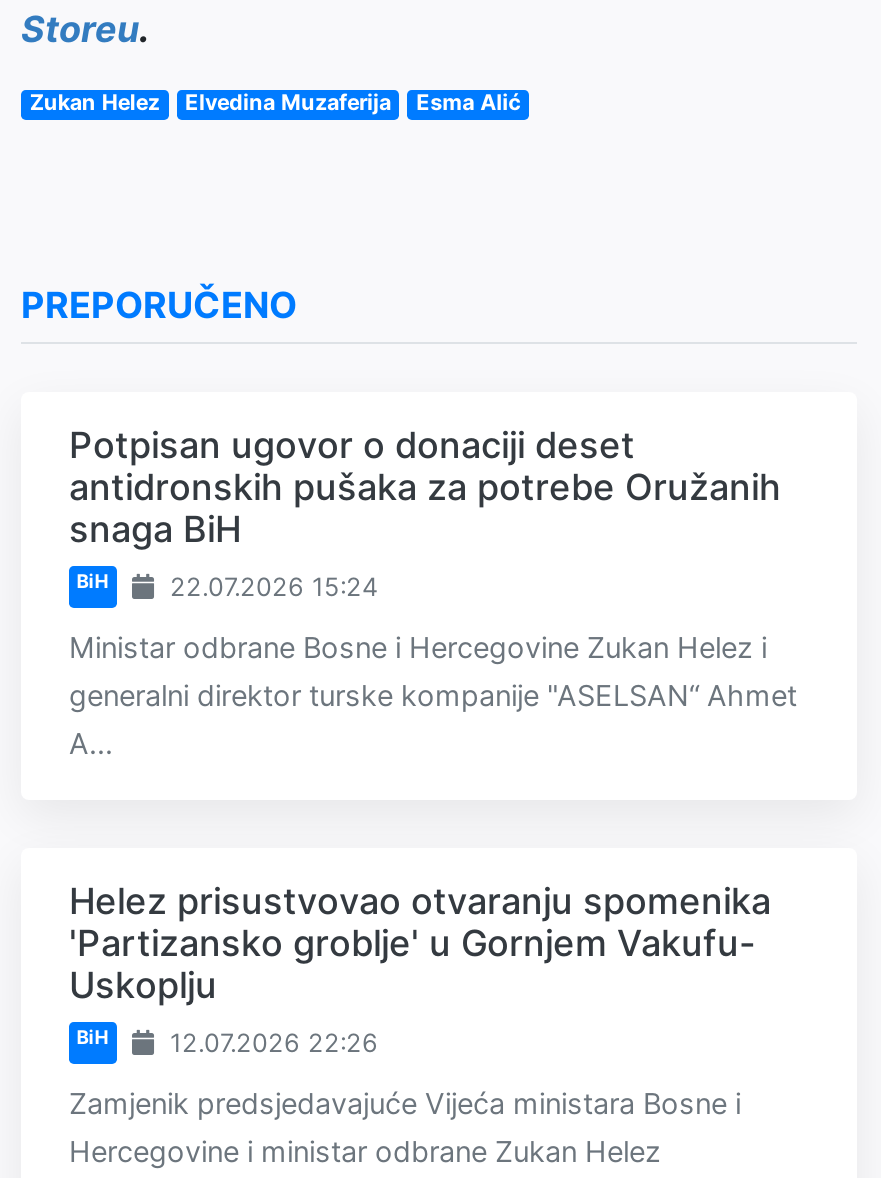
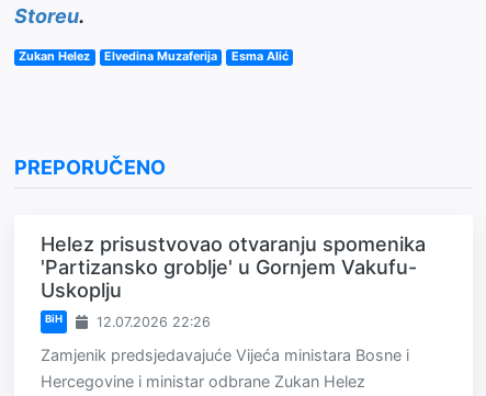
[69,425,797,761] Potpisan ugovor o donaciji deset | antidronskih pušaka za potrebe Oružanih | snaga BiH | BiH | 22.07.2026 15:24 | Ministar odbrane Bosne i Hercegovine Zukan Helez i | generalni direktor turske kompanije "ASELSAN“ Ahmet | A... -> none

